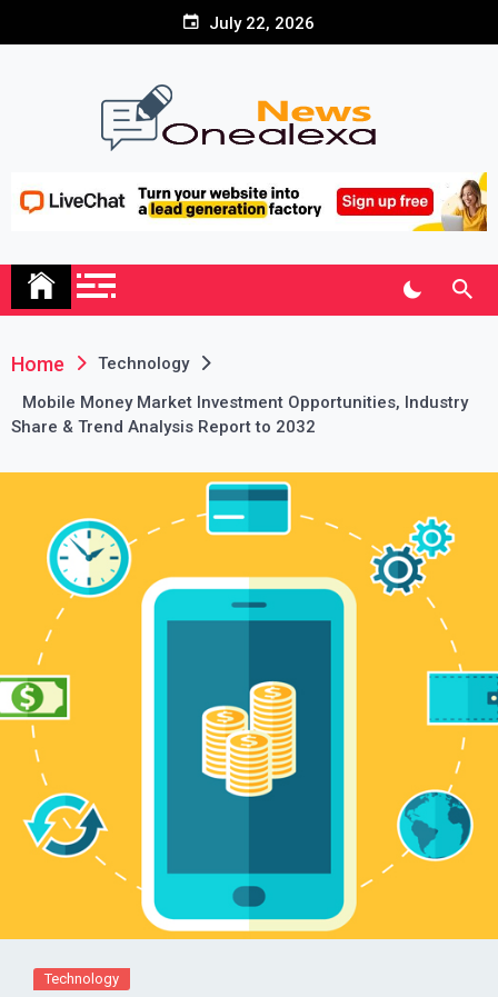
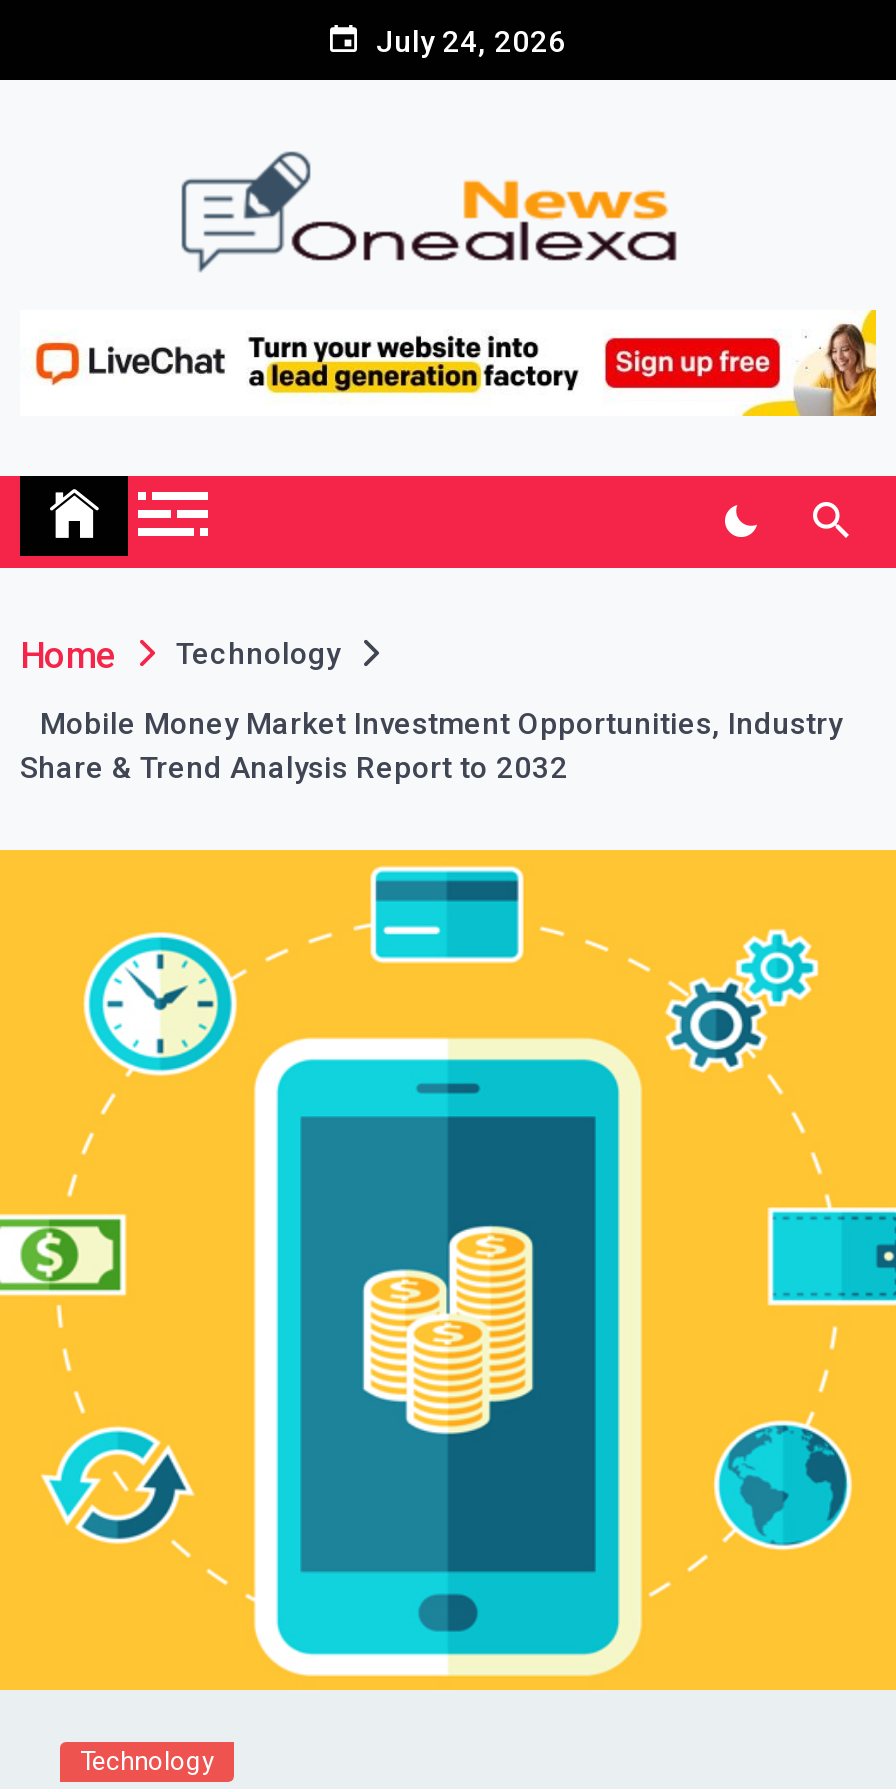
[205,13,315,33] July 22, 2026 -> [368,24,566,60] July 24, 2026

